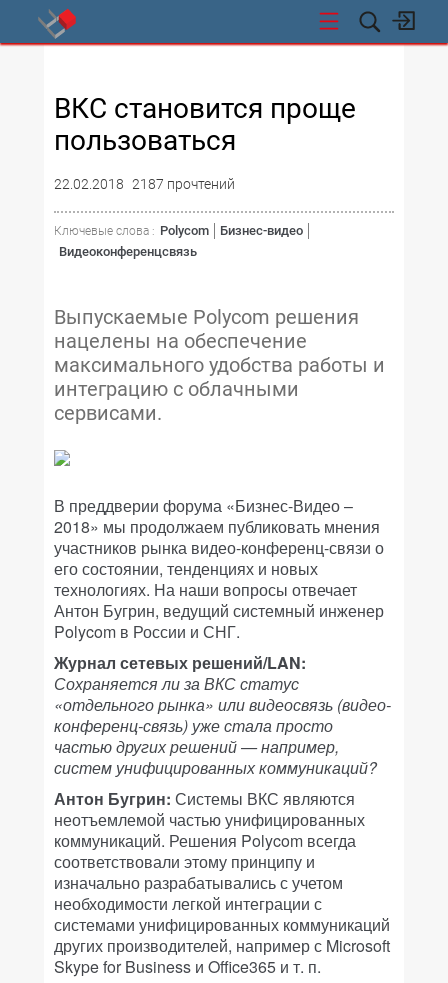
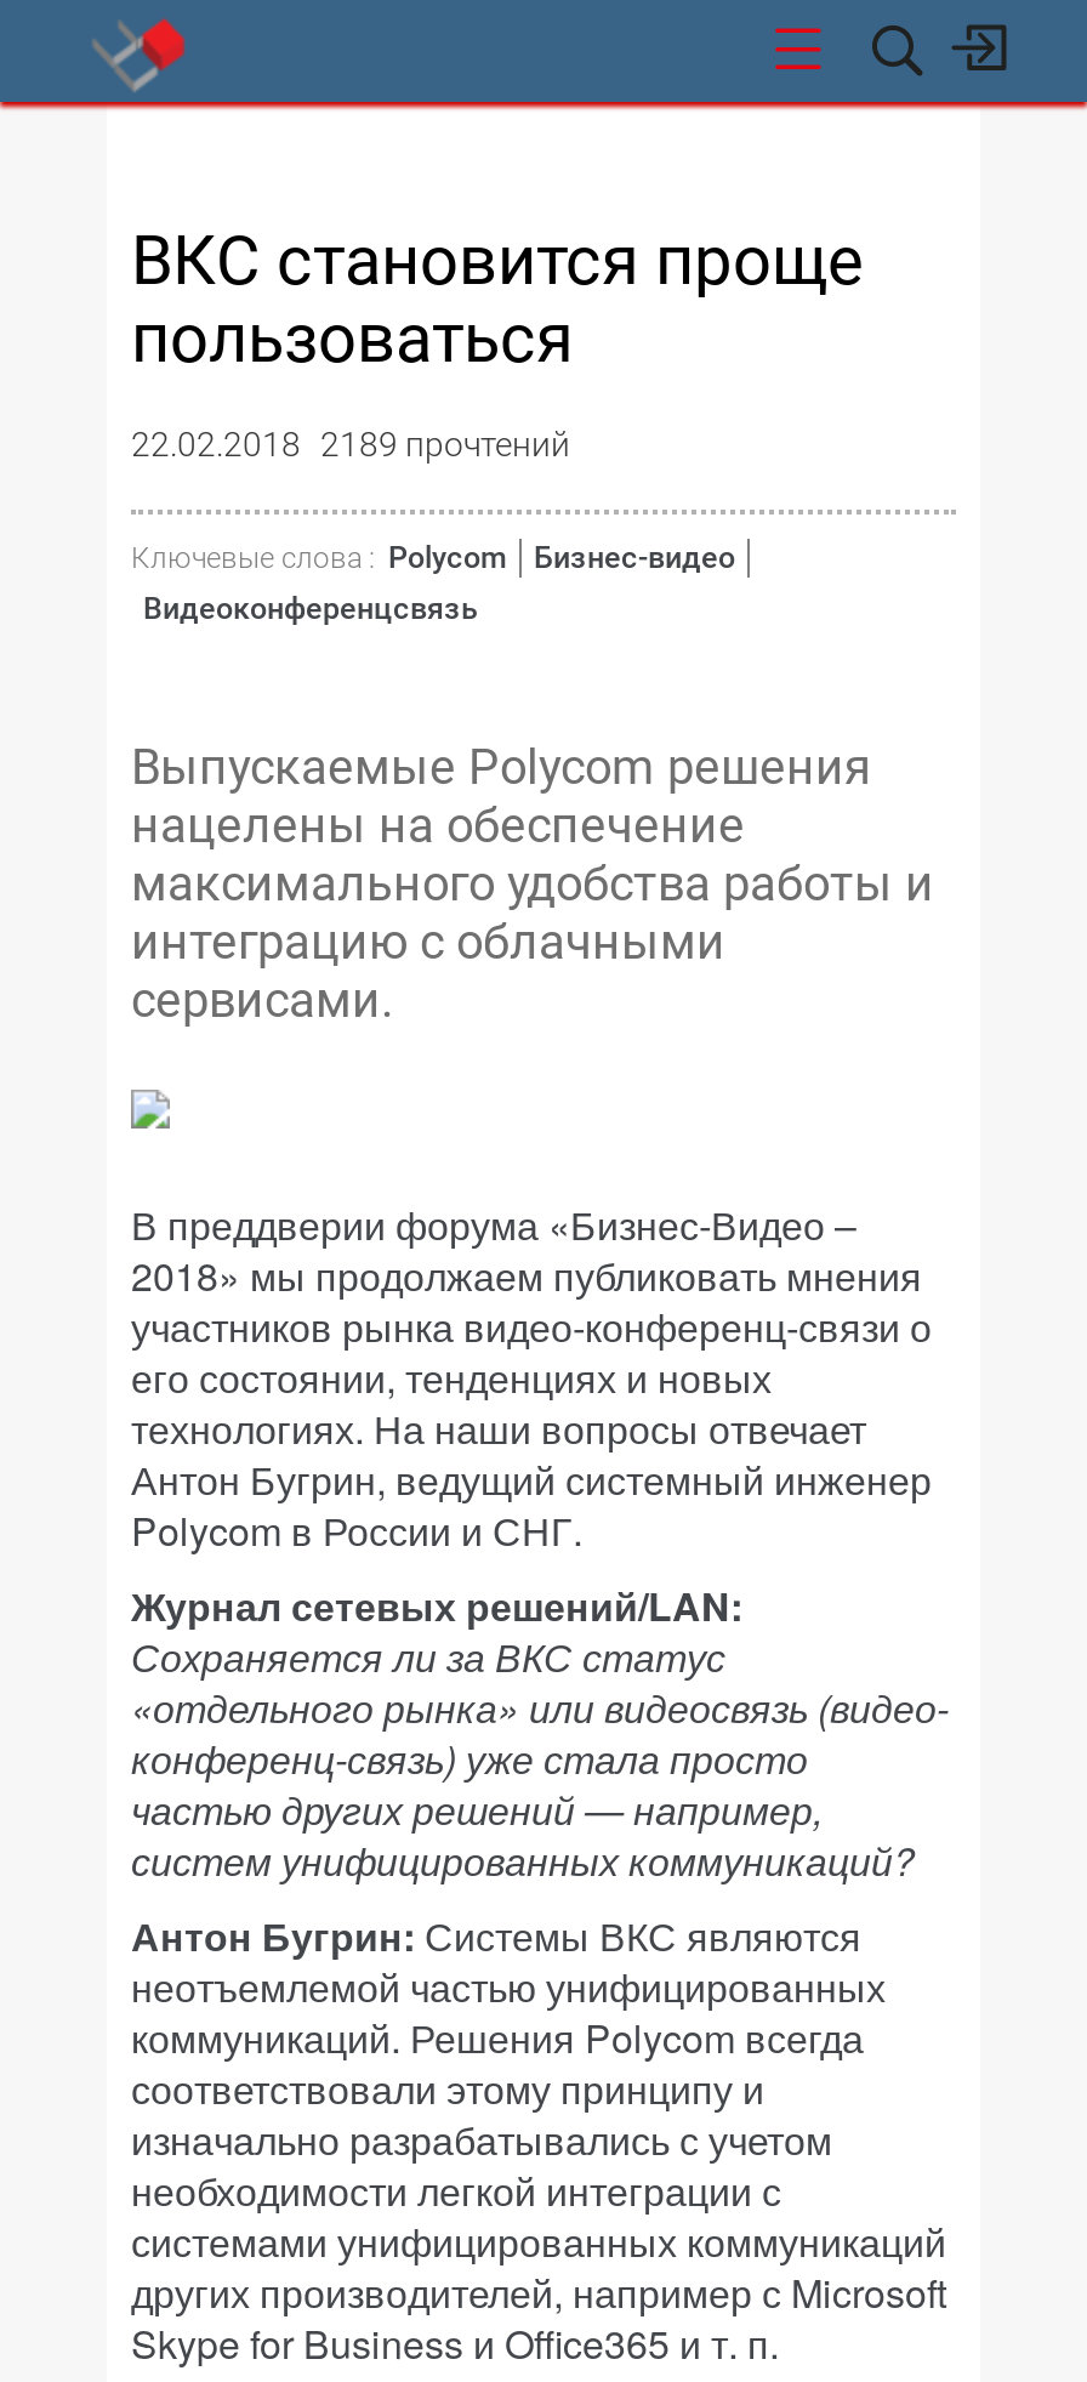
[54,176,235,192] 22.02.2018 2187 прочтений -> [131,425,570,464] 22.02.2018 2189 прочтений

